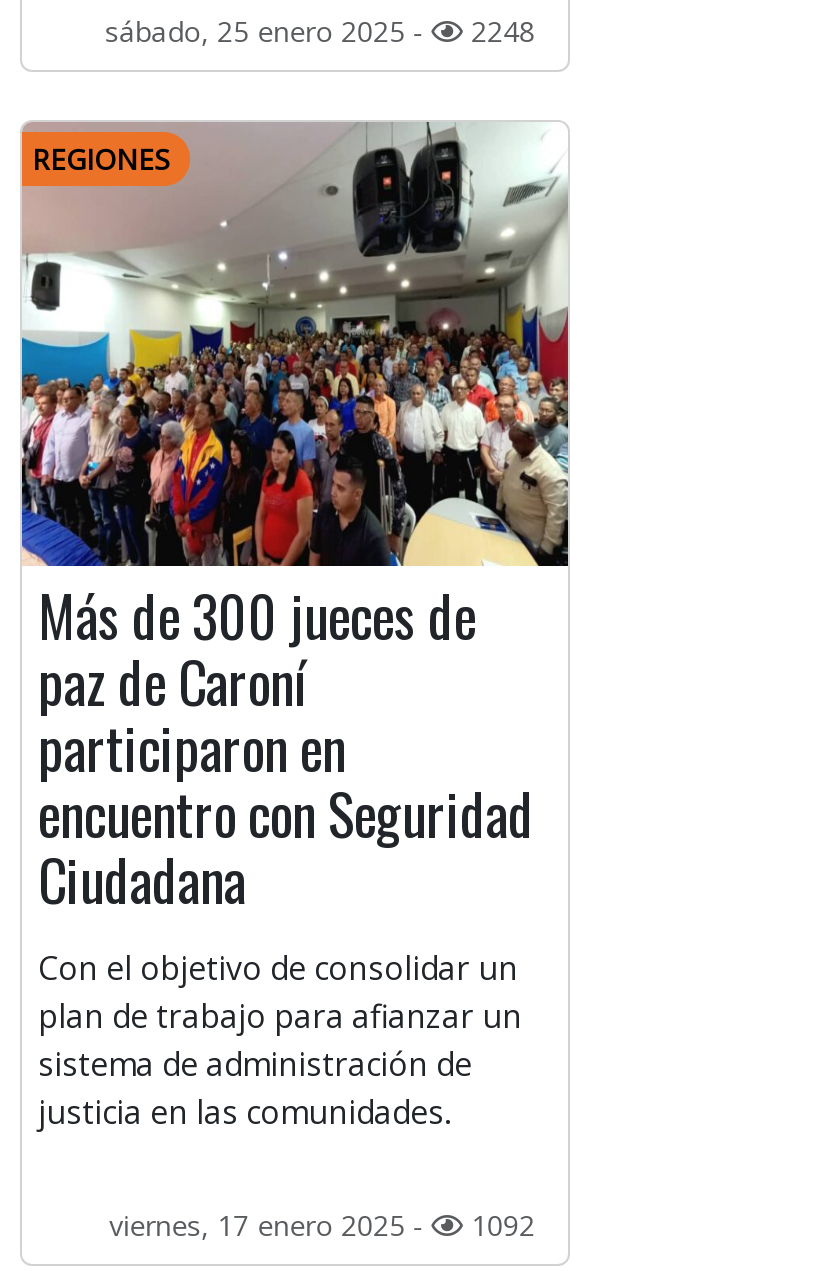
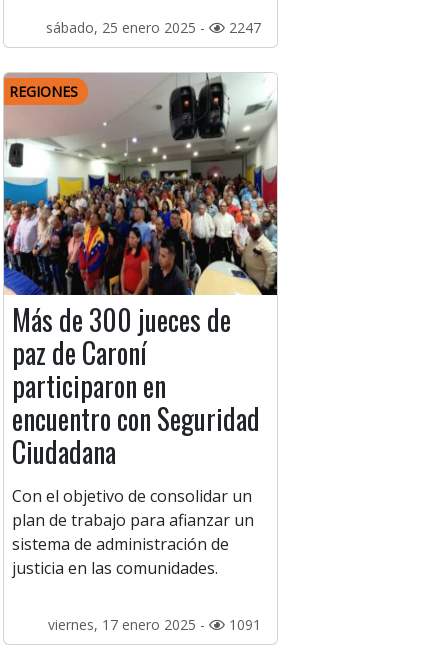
[105,12,535,50] sábado, 25 enero 2025 - 2248 -> [46,18,261,37] sábado, 25 enero 2025 - 2247
[109,1206,535,1244] viernes, 17 enero 2025 - 1092 -> [48,615,261,634] viernes, 17 enero 2025 - 1091

